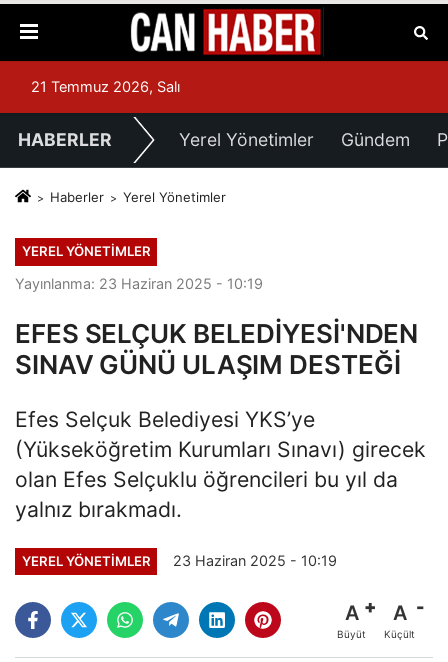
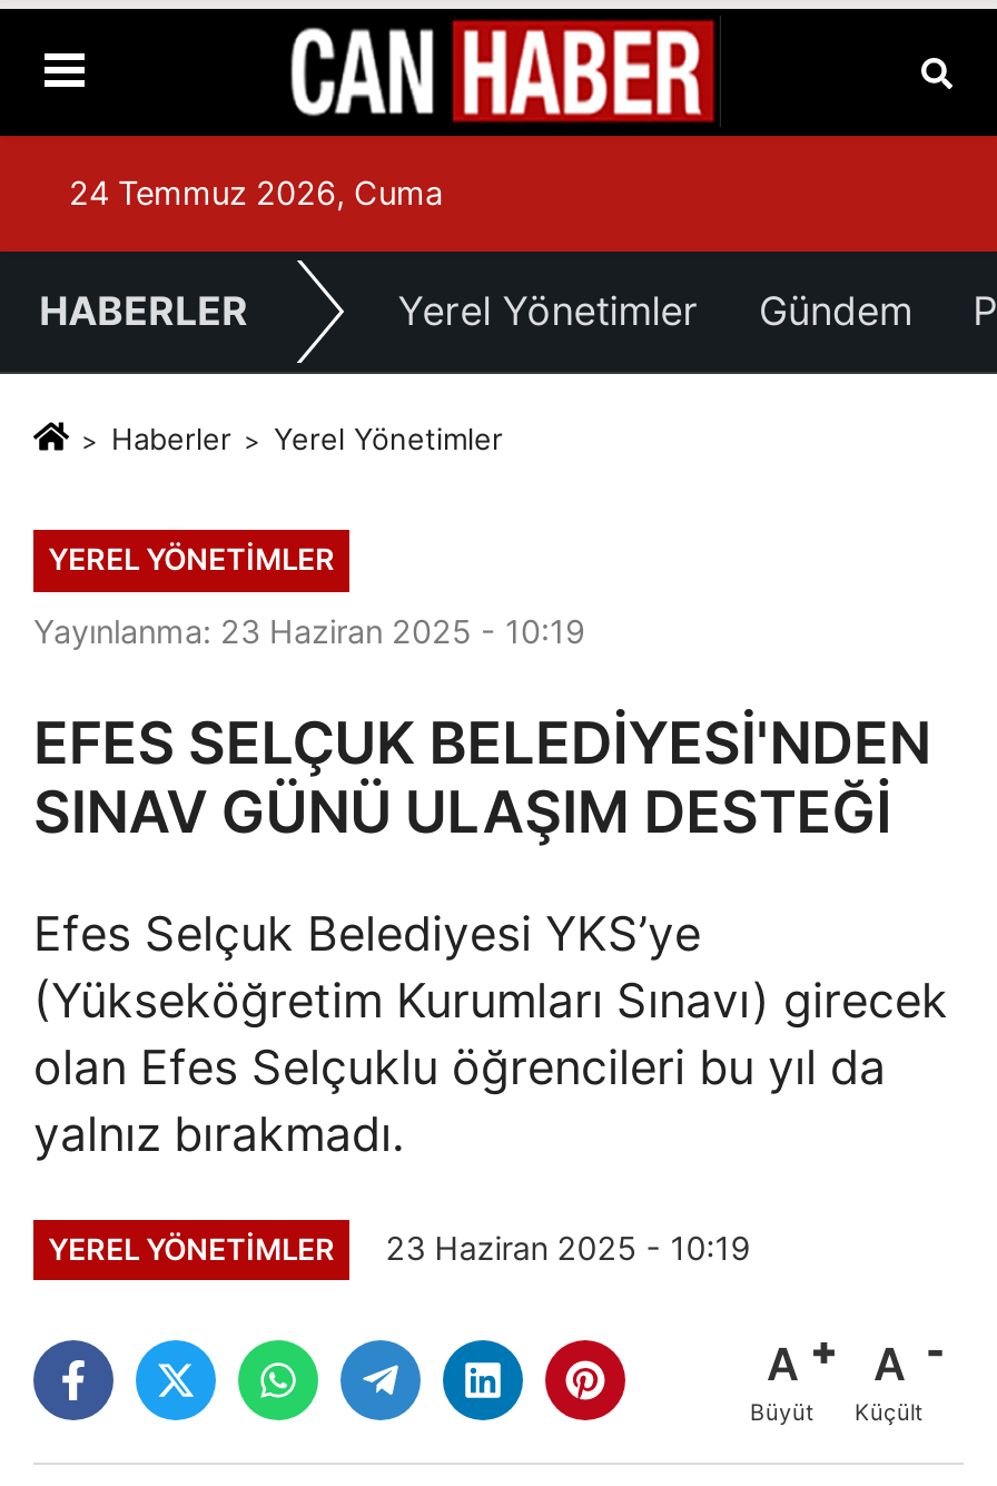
[31,78,180,96] 21 Temmuz 2026, Salı -> [69,174,443,214] 24 Temmuz 2026, Cuma

